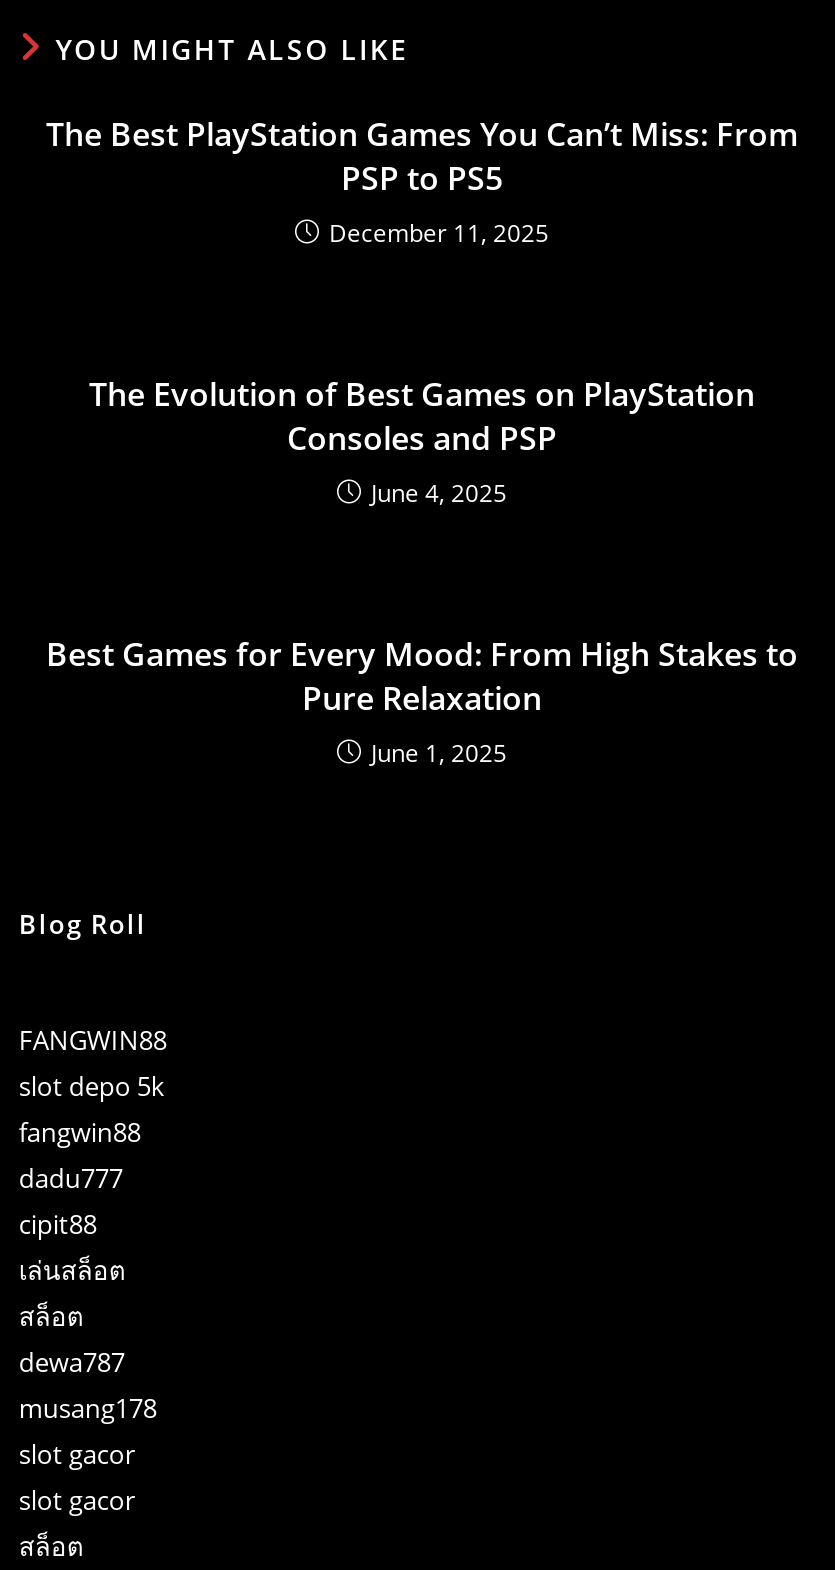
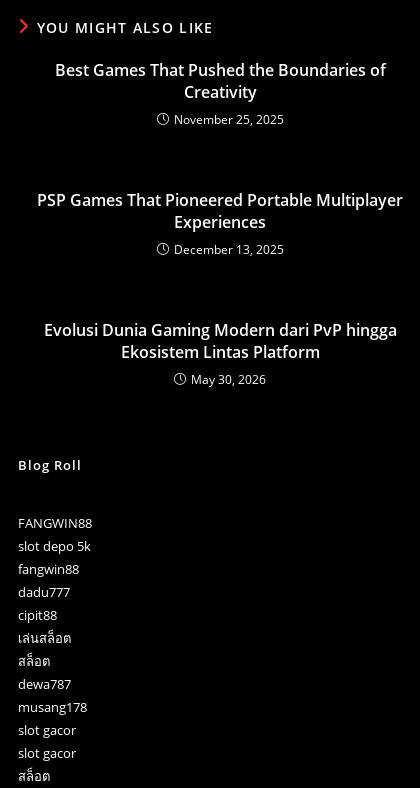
[46,111,798,249] The Best PlayStation Games You Can’t Miss: From | PSP to PS5 | December 11, 2025 -> [54,59,385,128] Best Games That Pushed the Boundaries of | Creativity | November 25, 2025
[89,371,755,509] The Evolution of Best Games on PlayStation | Consoles and PSP | June 4, 2025 -> [37,189,403,258] PSP Games That Pioneered Portable Multiplayer | Experiences | December 13, 2025
[46,631,798,769] Best Games for Every Mood: From High Stakes to | Pure Relaxation | June 1, 2025 -> [43,319,396,388] Evolusi Dunia Gaming Modern dari PvP hingga | Ekosistem Lintas Platform | May 30, 2026

